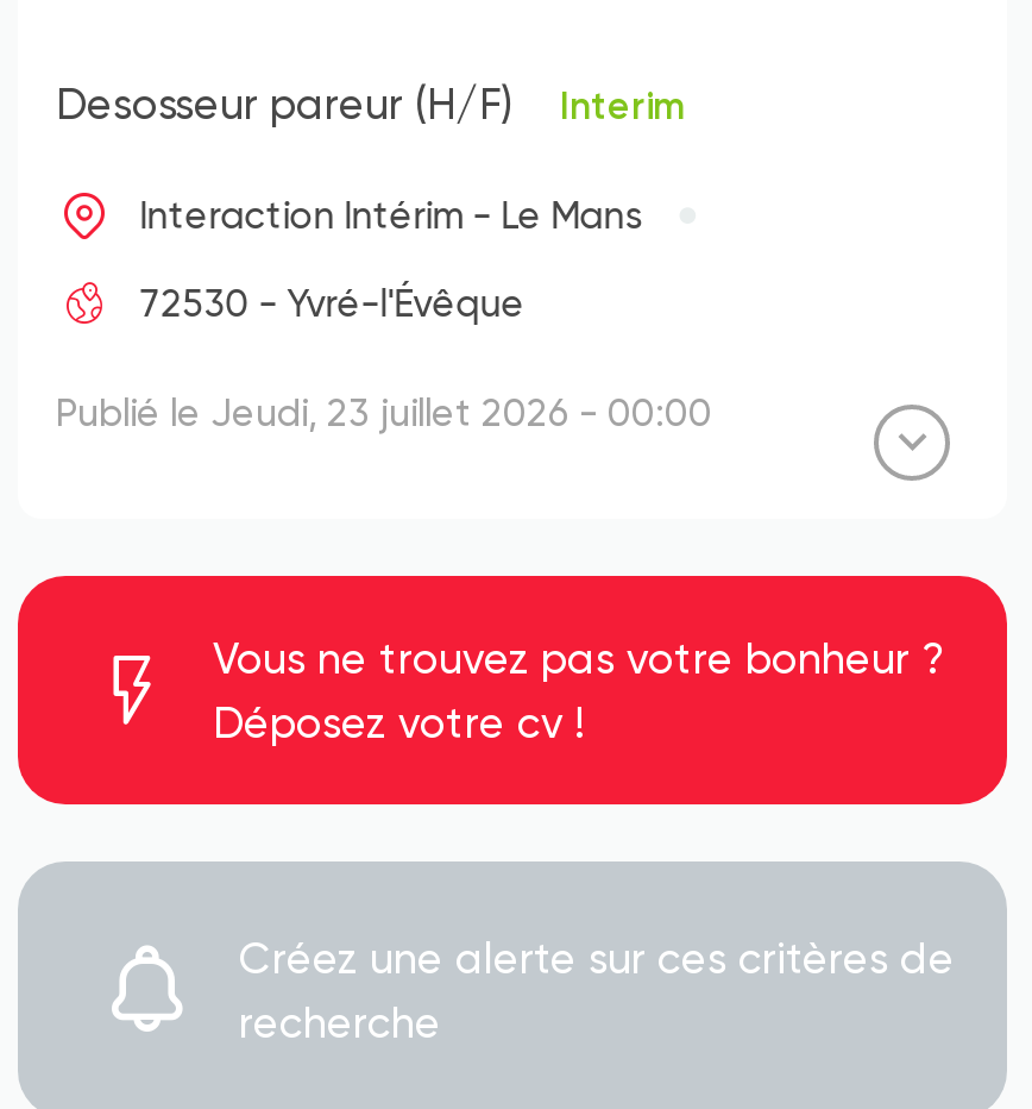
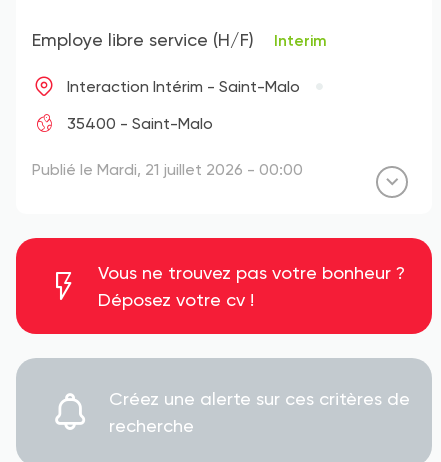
[56,78,512,128] Desosseur pareur (H/F) -> [32,29,254,50] Employe libre service (H/F)
[140,193,641,238] Interaction Intérim - Le Mans -> [67,77,300,96] Interaction Intérim - Saint-Malo
[140,280,525,326] 72530 - Yvré-l'Évêque -> [67,114,213,133] 35400 - Saint-Malo
[56,391,712,436] Publié le Jeudi, 23 juillet 2026 - 00:00 -> [32,160,303,179] Publié le Mardi, 21 juillet 2026 - 00:00

